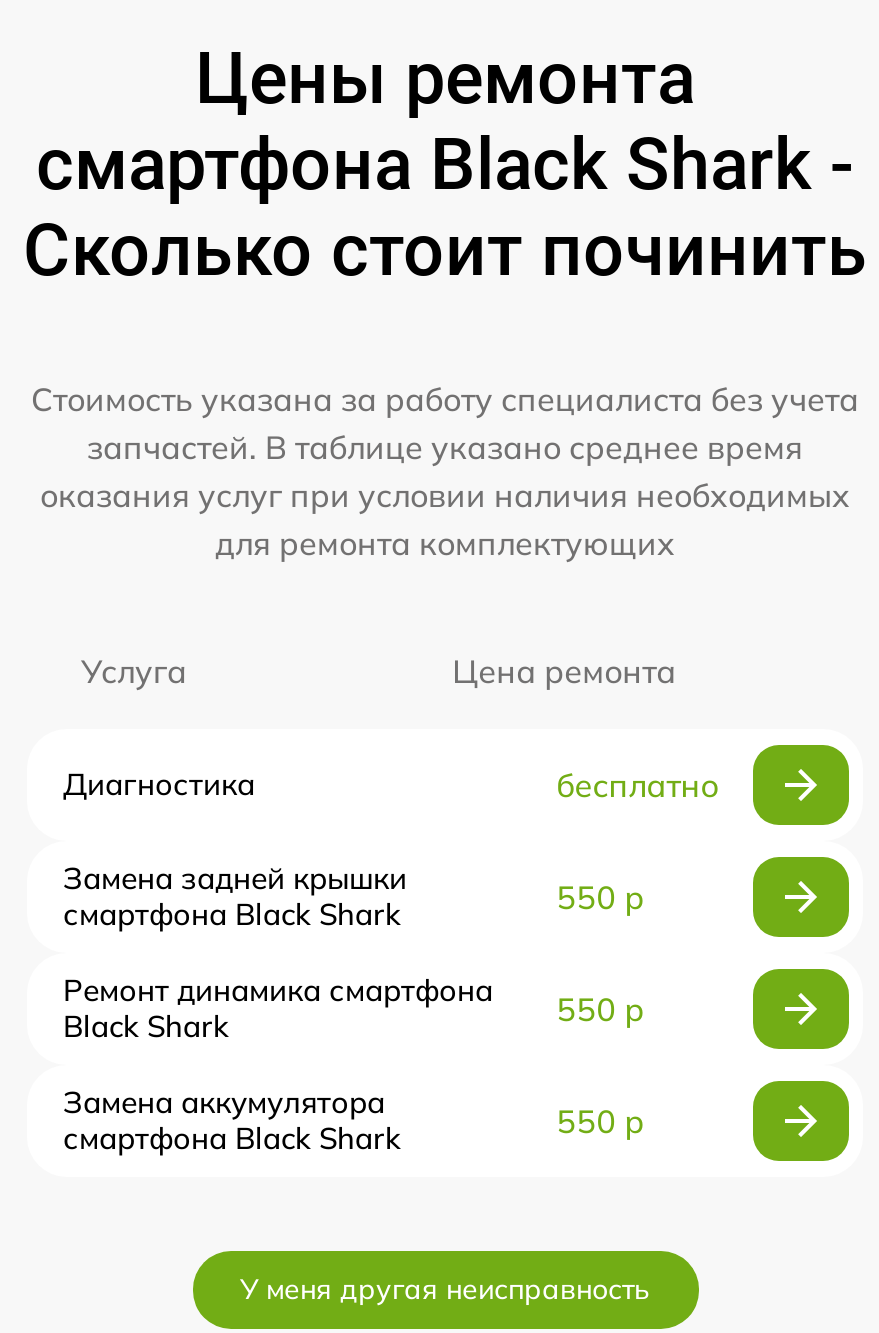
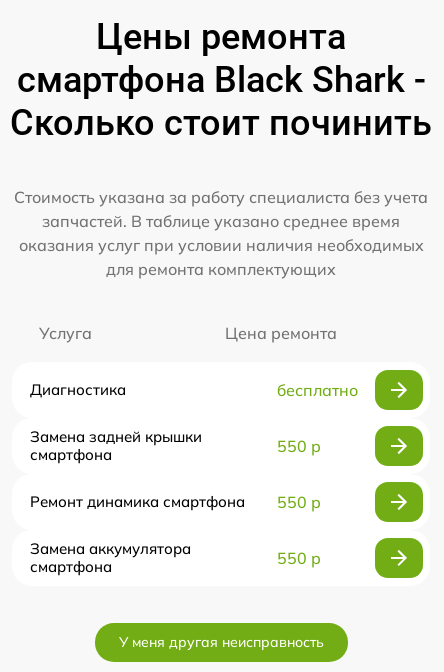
[63,895,401,933] смартфона Black Shark -> [30,445,112,464] смартфона
[63,1007,229,1045] Black Shark -> none
[63,1119,401,1157] смартфона Black Shark -> [30,557,112,576] смартфона

